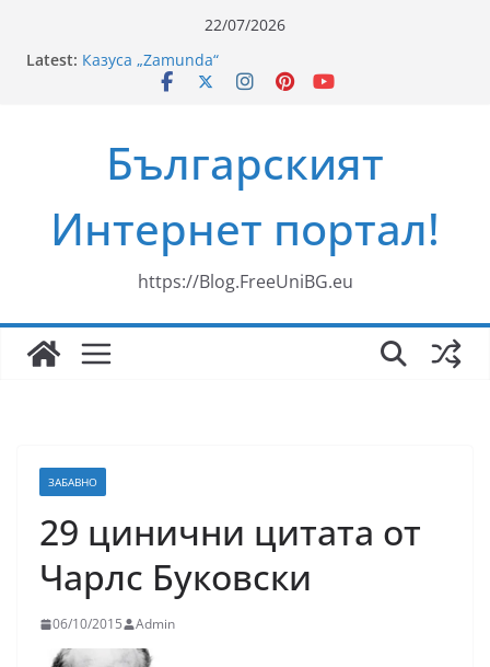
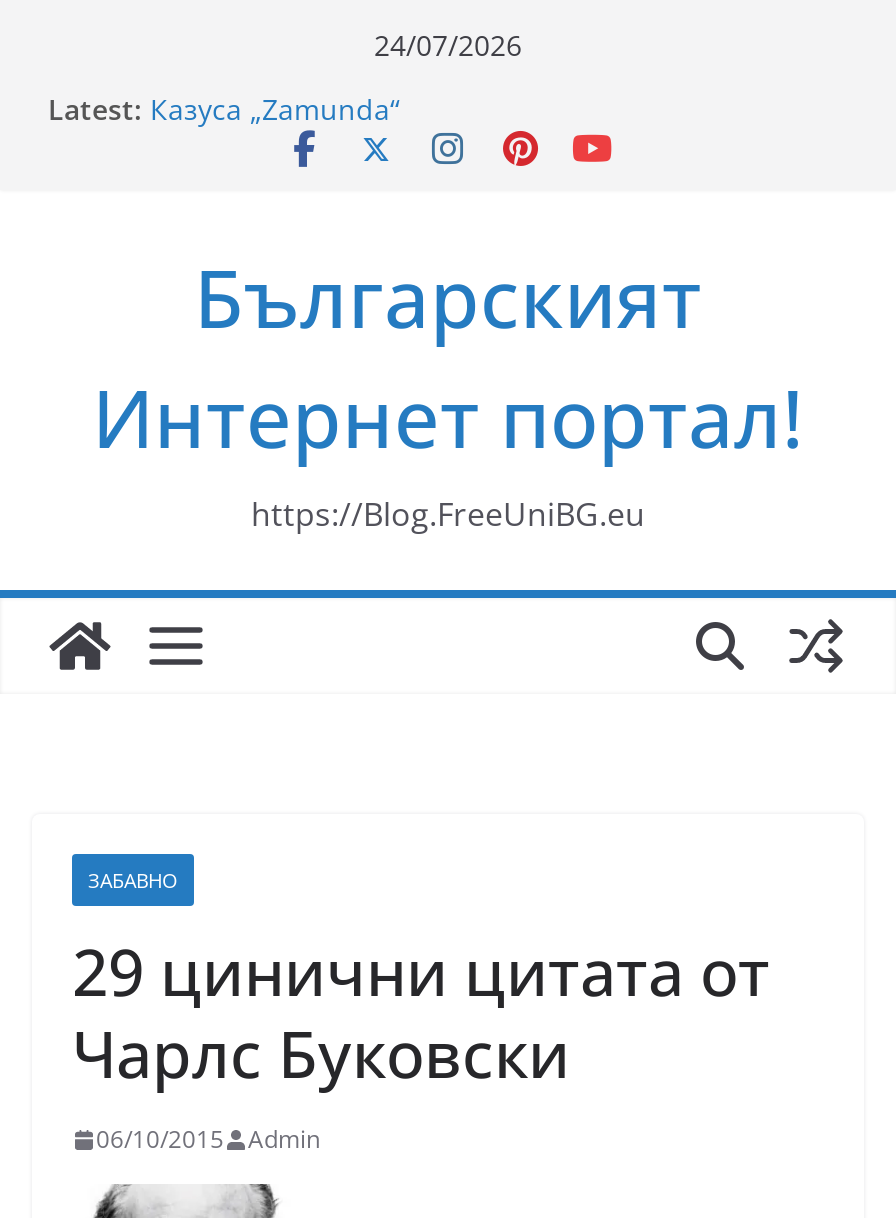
[205,14,285,35] 22/07/2026 -> [374,26,522,64] 24/07/2026

